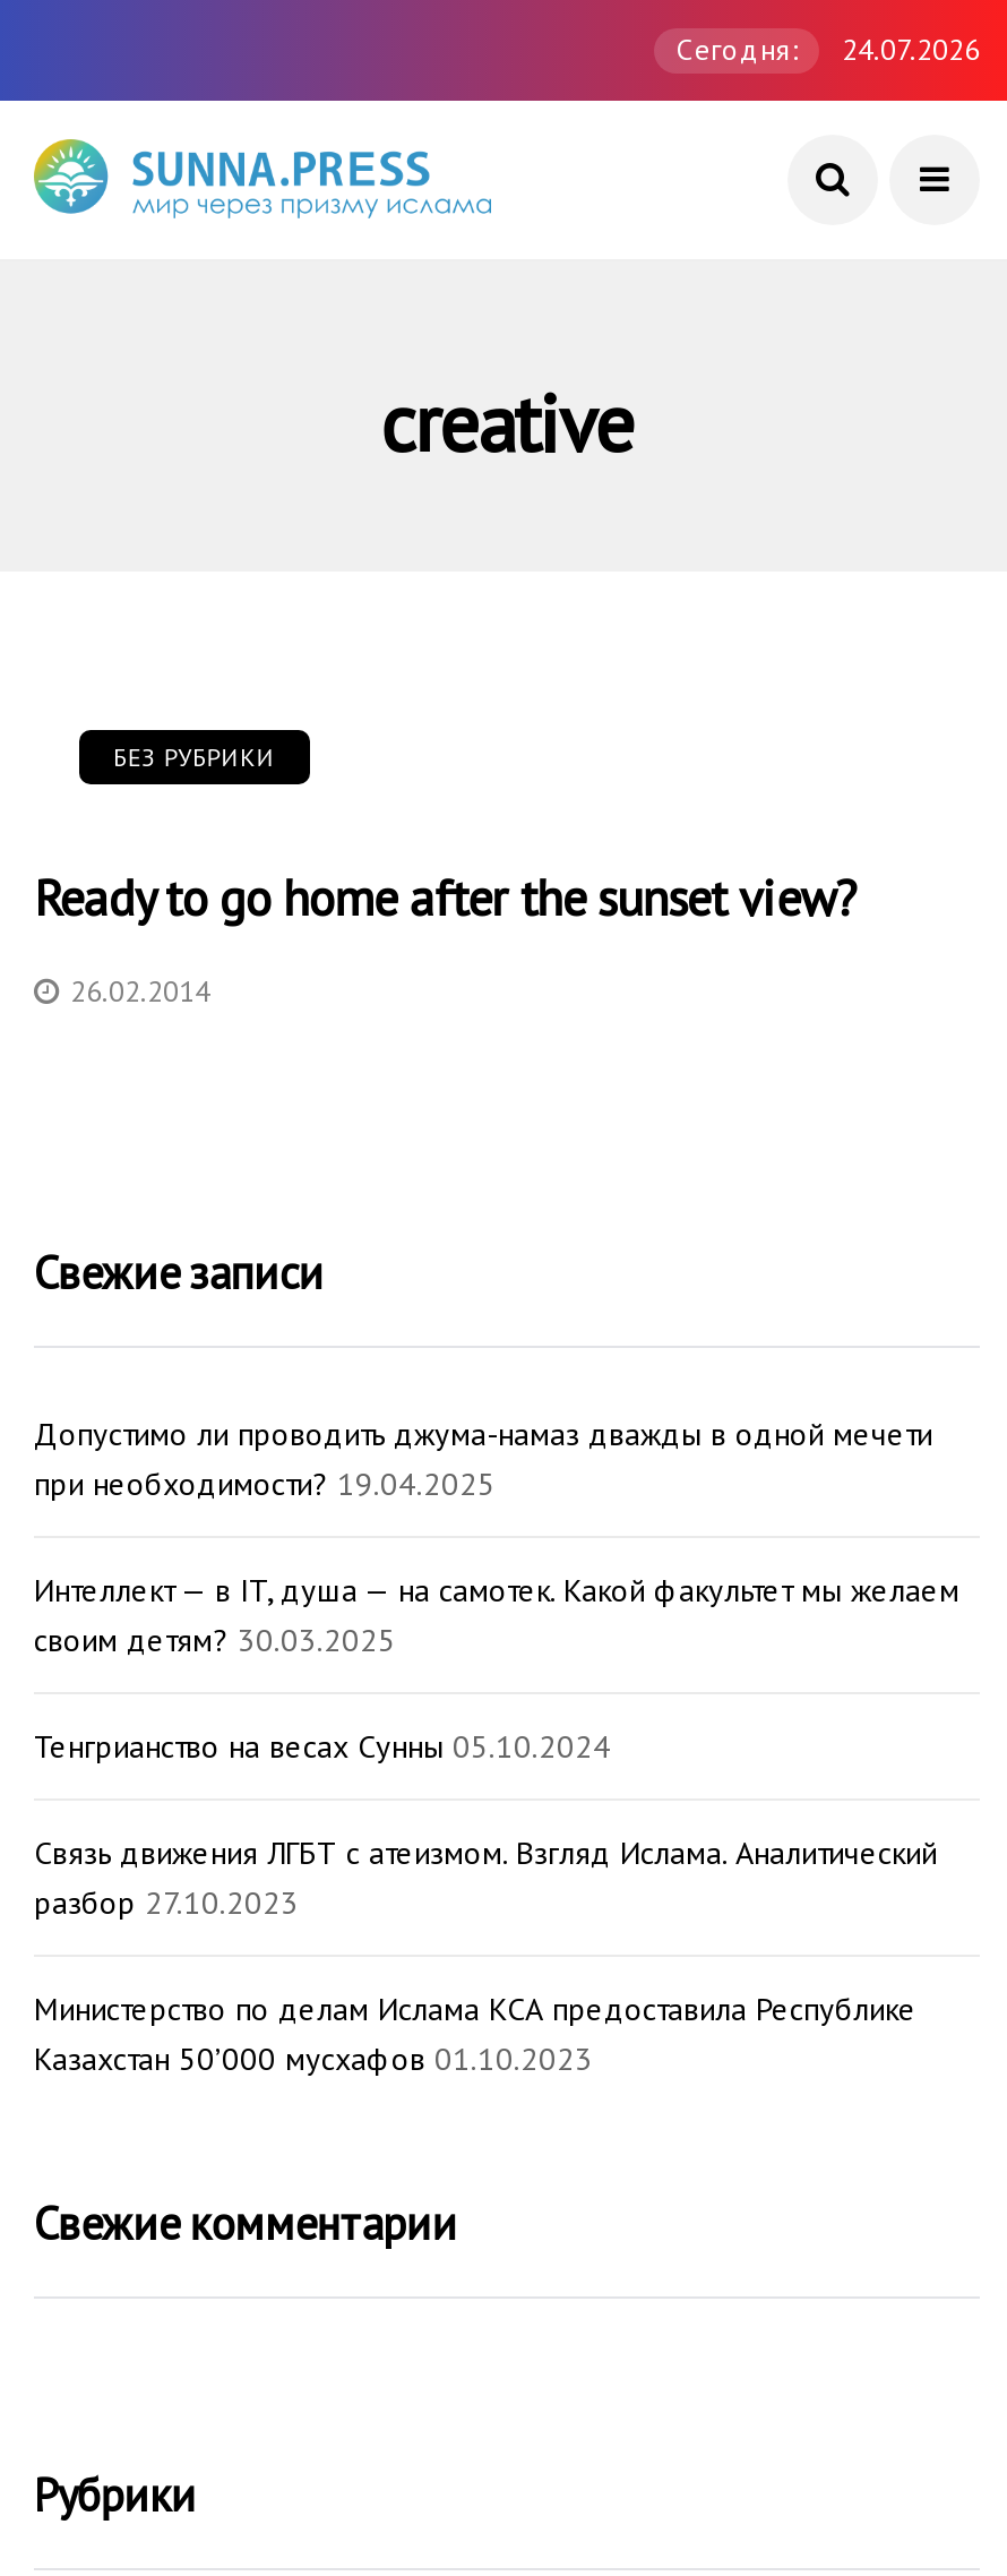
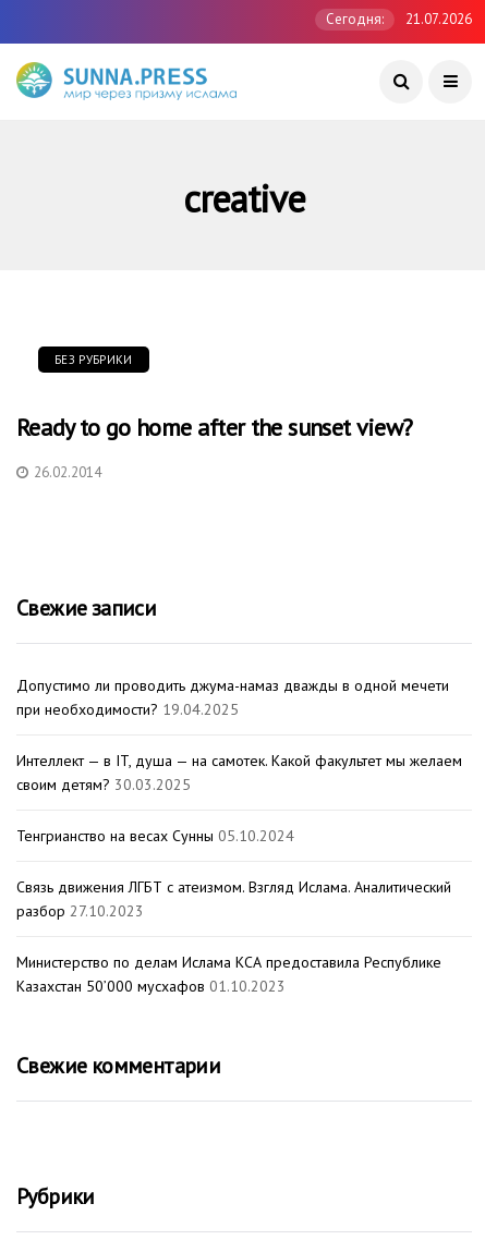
[677,31,980,69] Сегодня: 24.07.2026 -> [326,10,472,28] Сегодня: 21.07.2026

